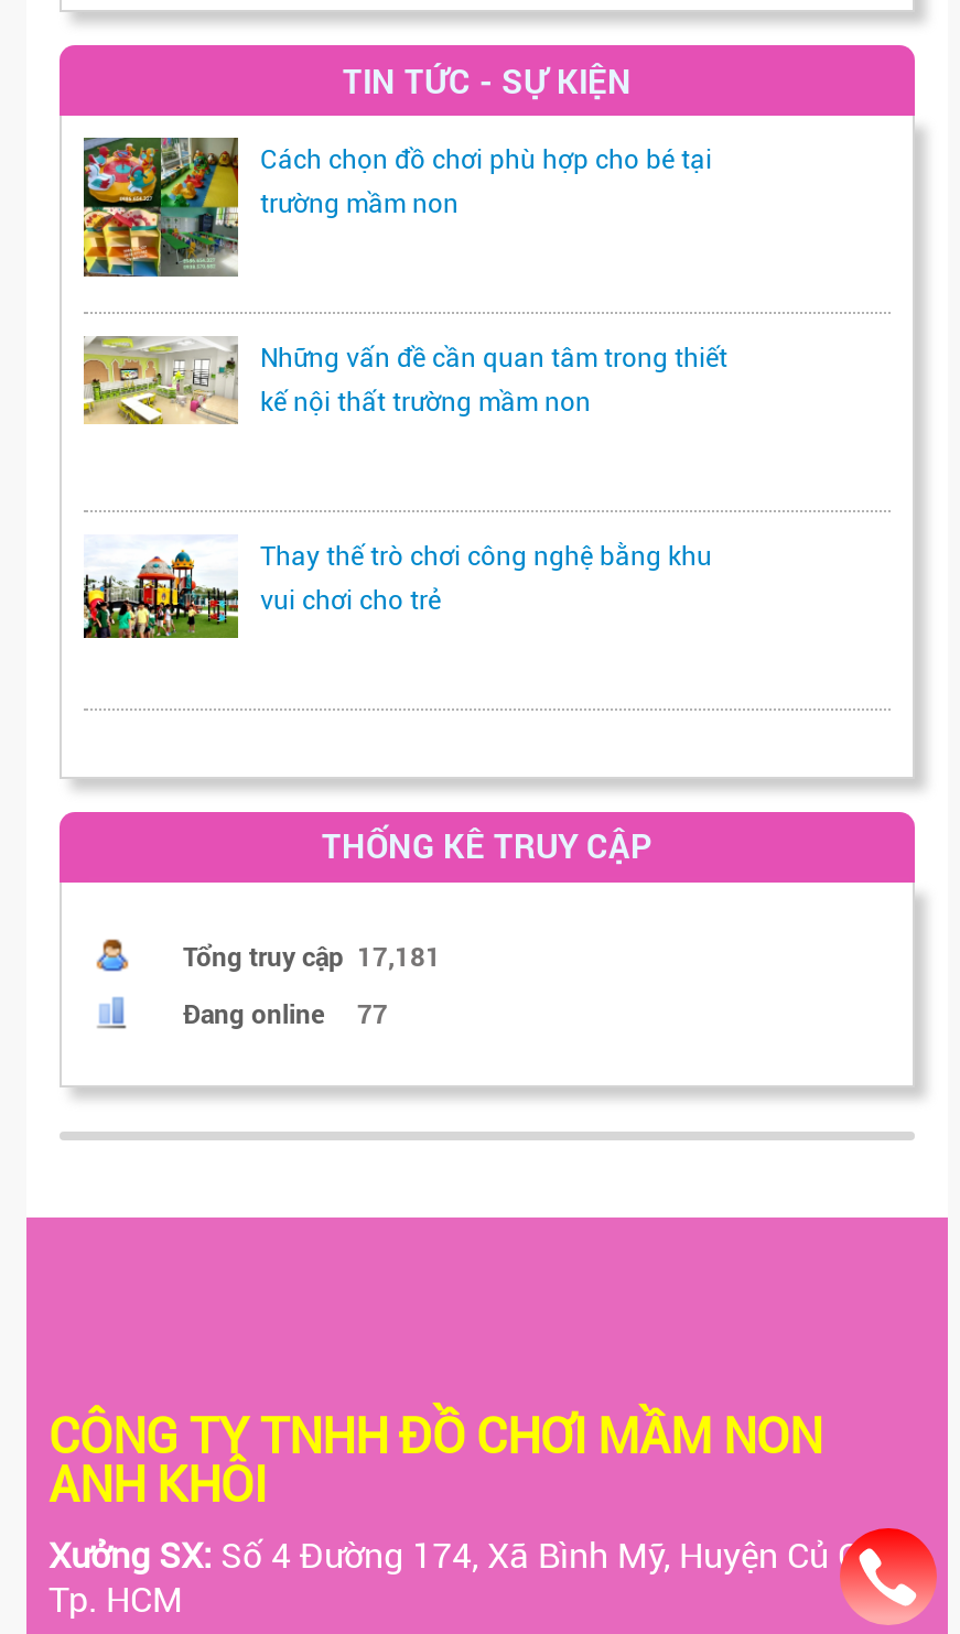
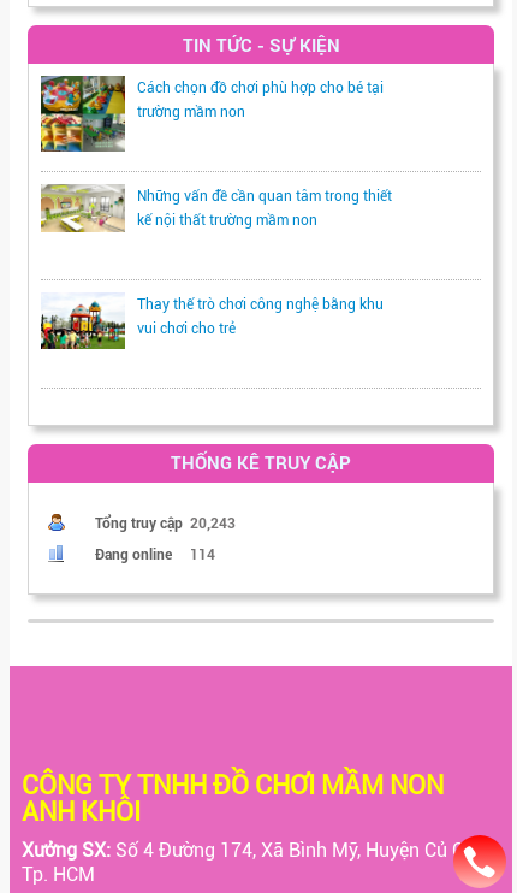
[183,939,441,974] Tổng truy cập 17,181 -> [95,513,236,533] Tổng truy cập 20,243
[183,996,388,1031] Đang online 77 -> [95,545,215,564] Đang online 114

